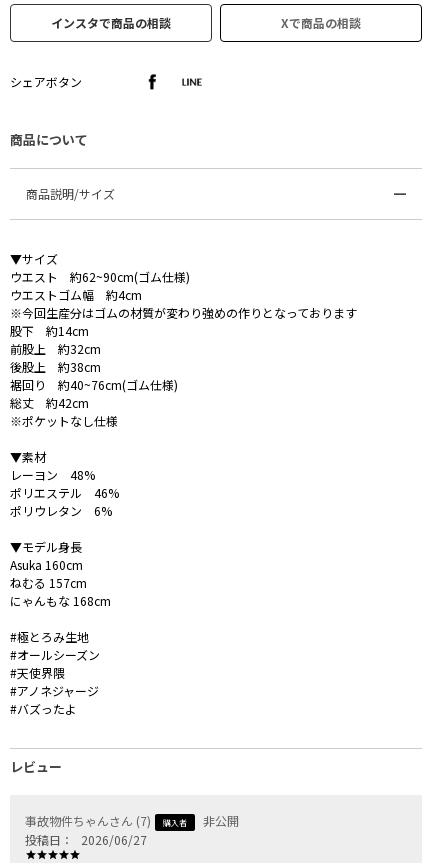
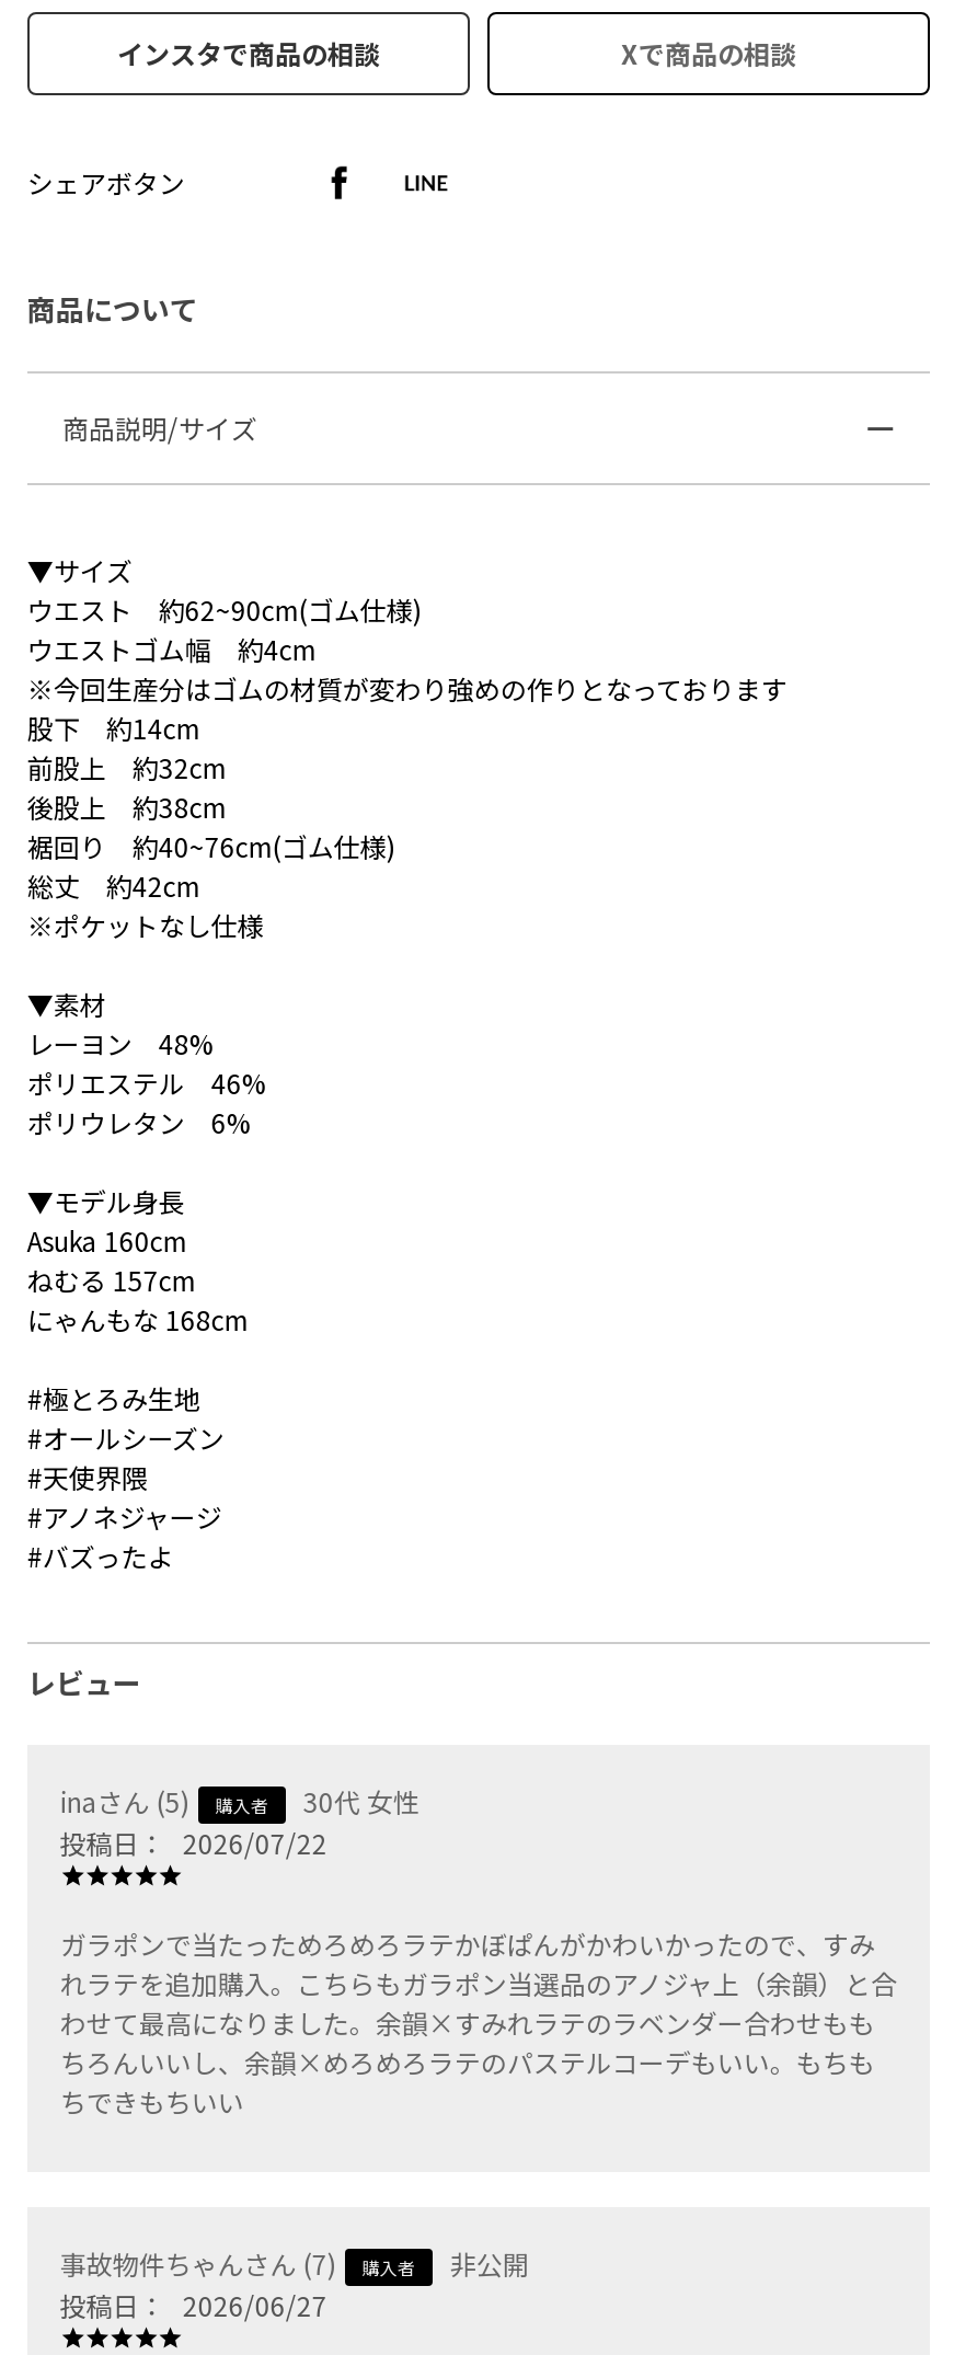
none -> [60,1783,897,2120] ina | 5 | 購入者 | 30代 女性 | 投稿日 | 2026/07/22 | ガラポンで当たっためろめろラテかぼぱんがかわいかったので、すみ | れラテを追加購入。こちらもガラポン当選品のアノジャ上（余韻）と合 | わせて最高になりました。余韻×すみれラテのラベンダー合わせもも | ちろんいいし、余韻×めろめろラテのパステルコーデもいい。もちも | ちできもちいい

